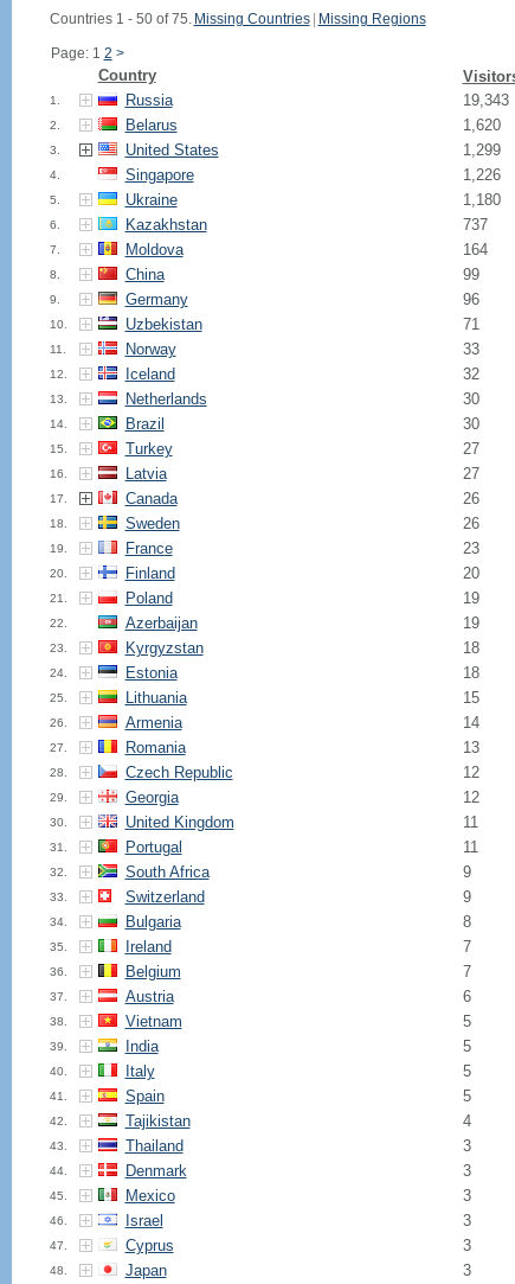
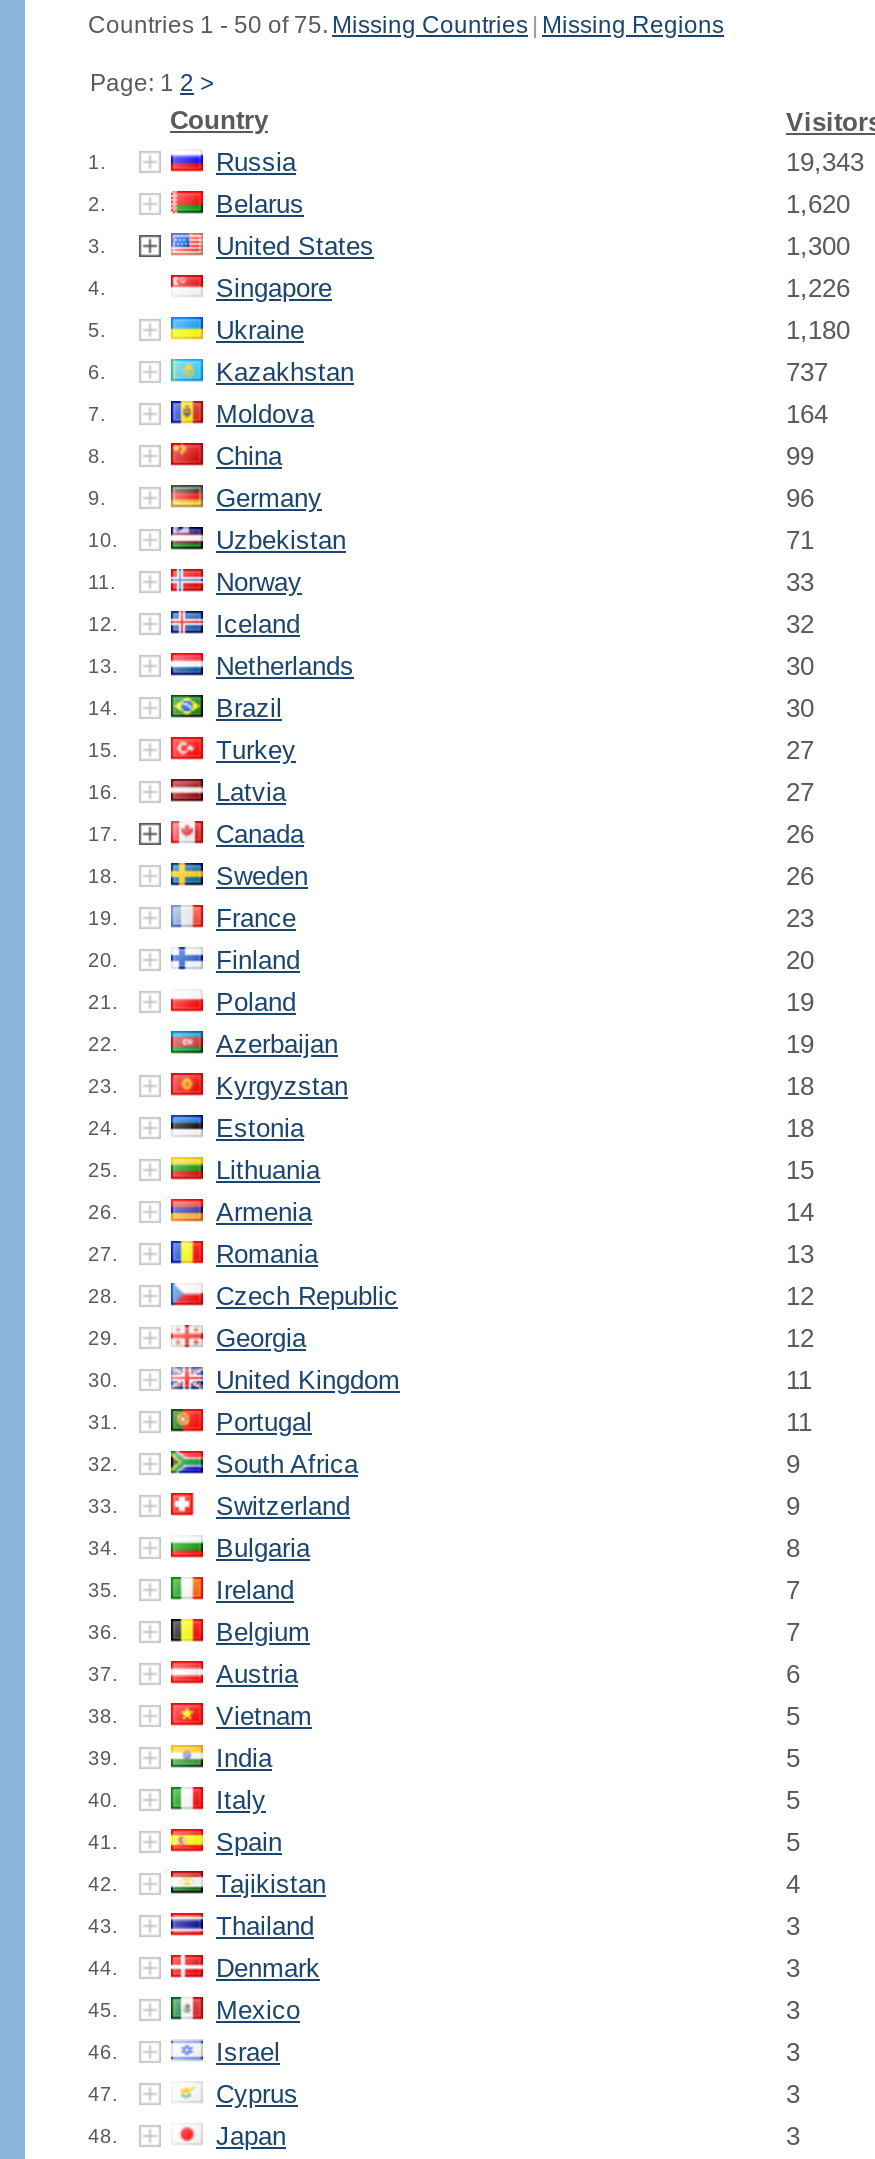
[462,141,500,159] 1,299 -> [786,231,850,261] 1,300

